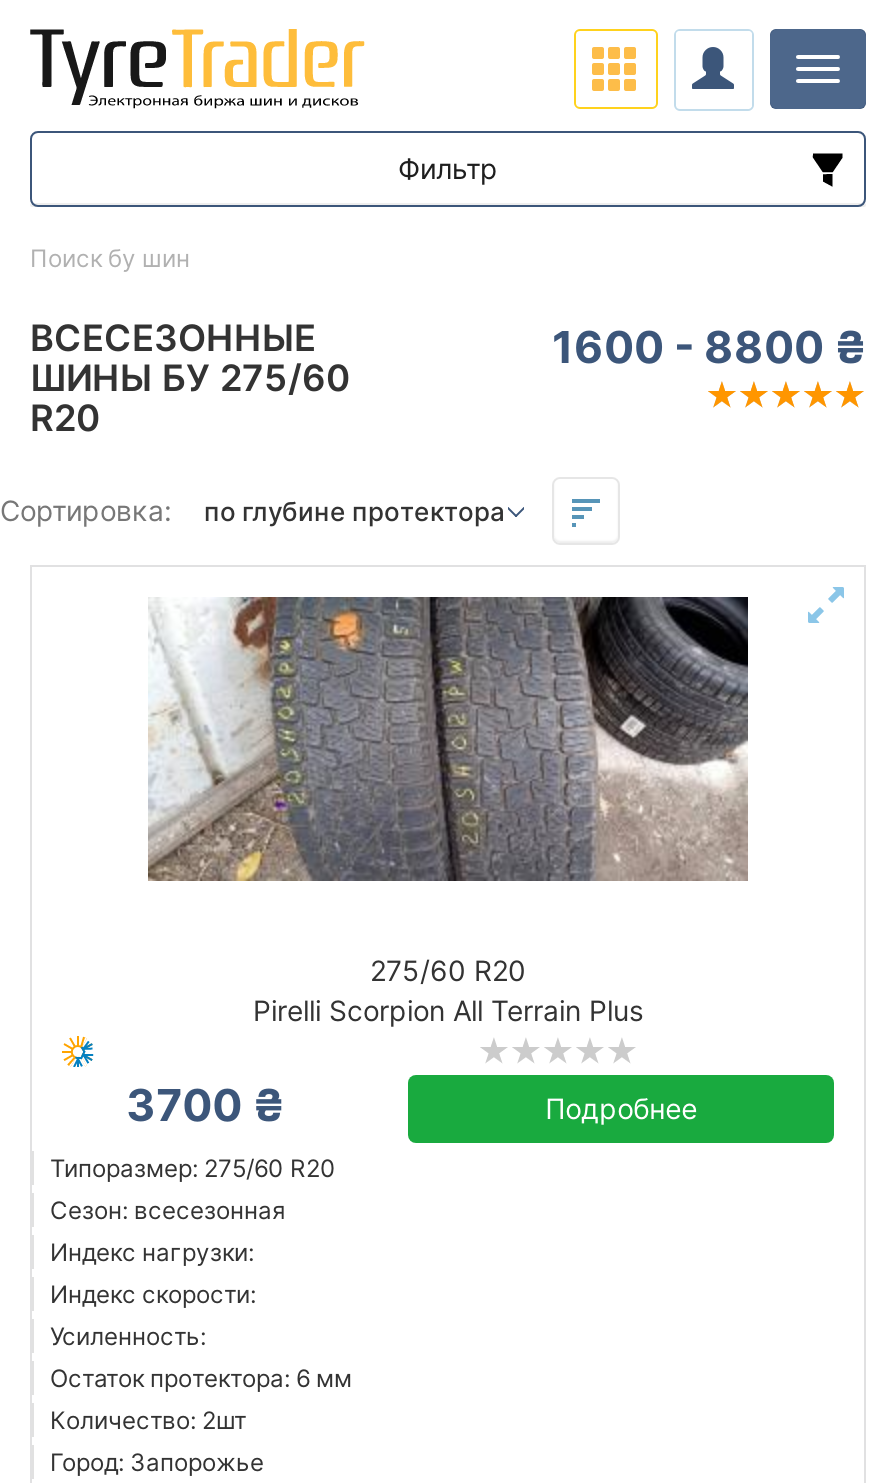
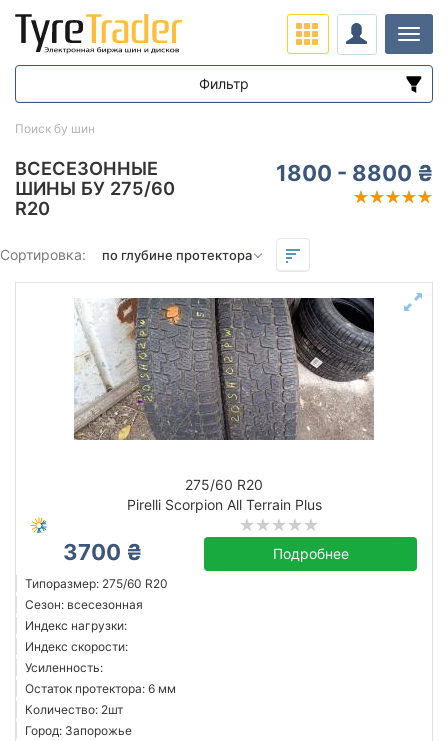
[552,321,866,373] 1600 - 8800 ₴ -> [276,160,433,186] 1800 - 8800 ₴

